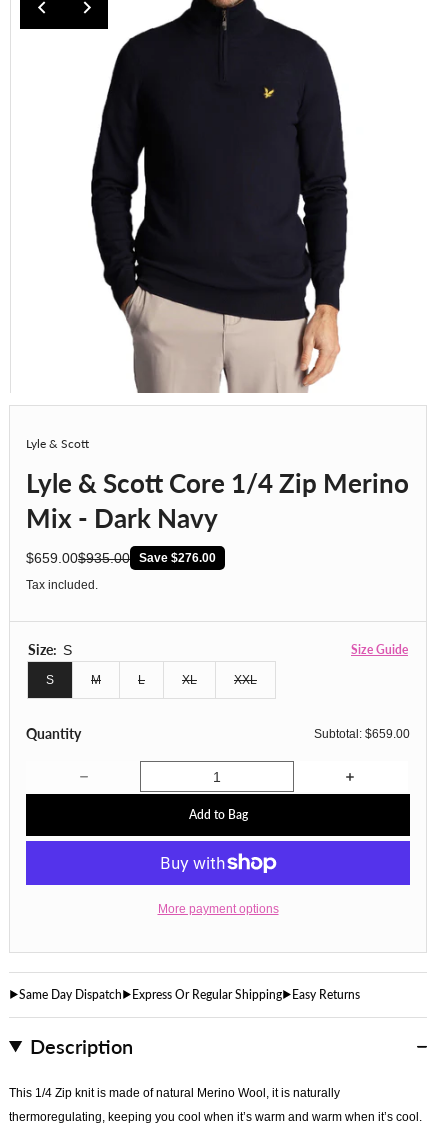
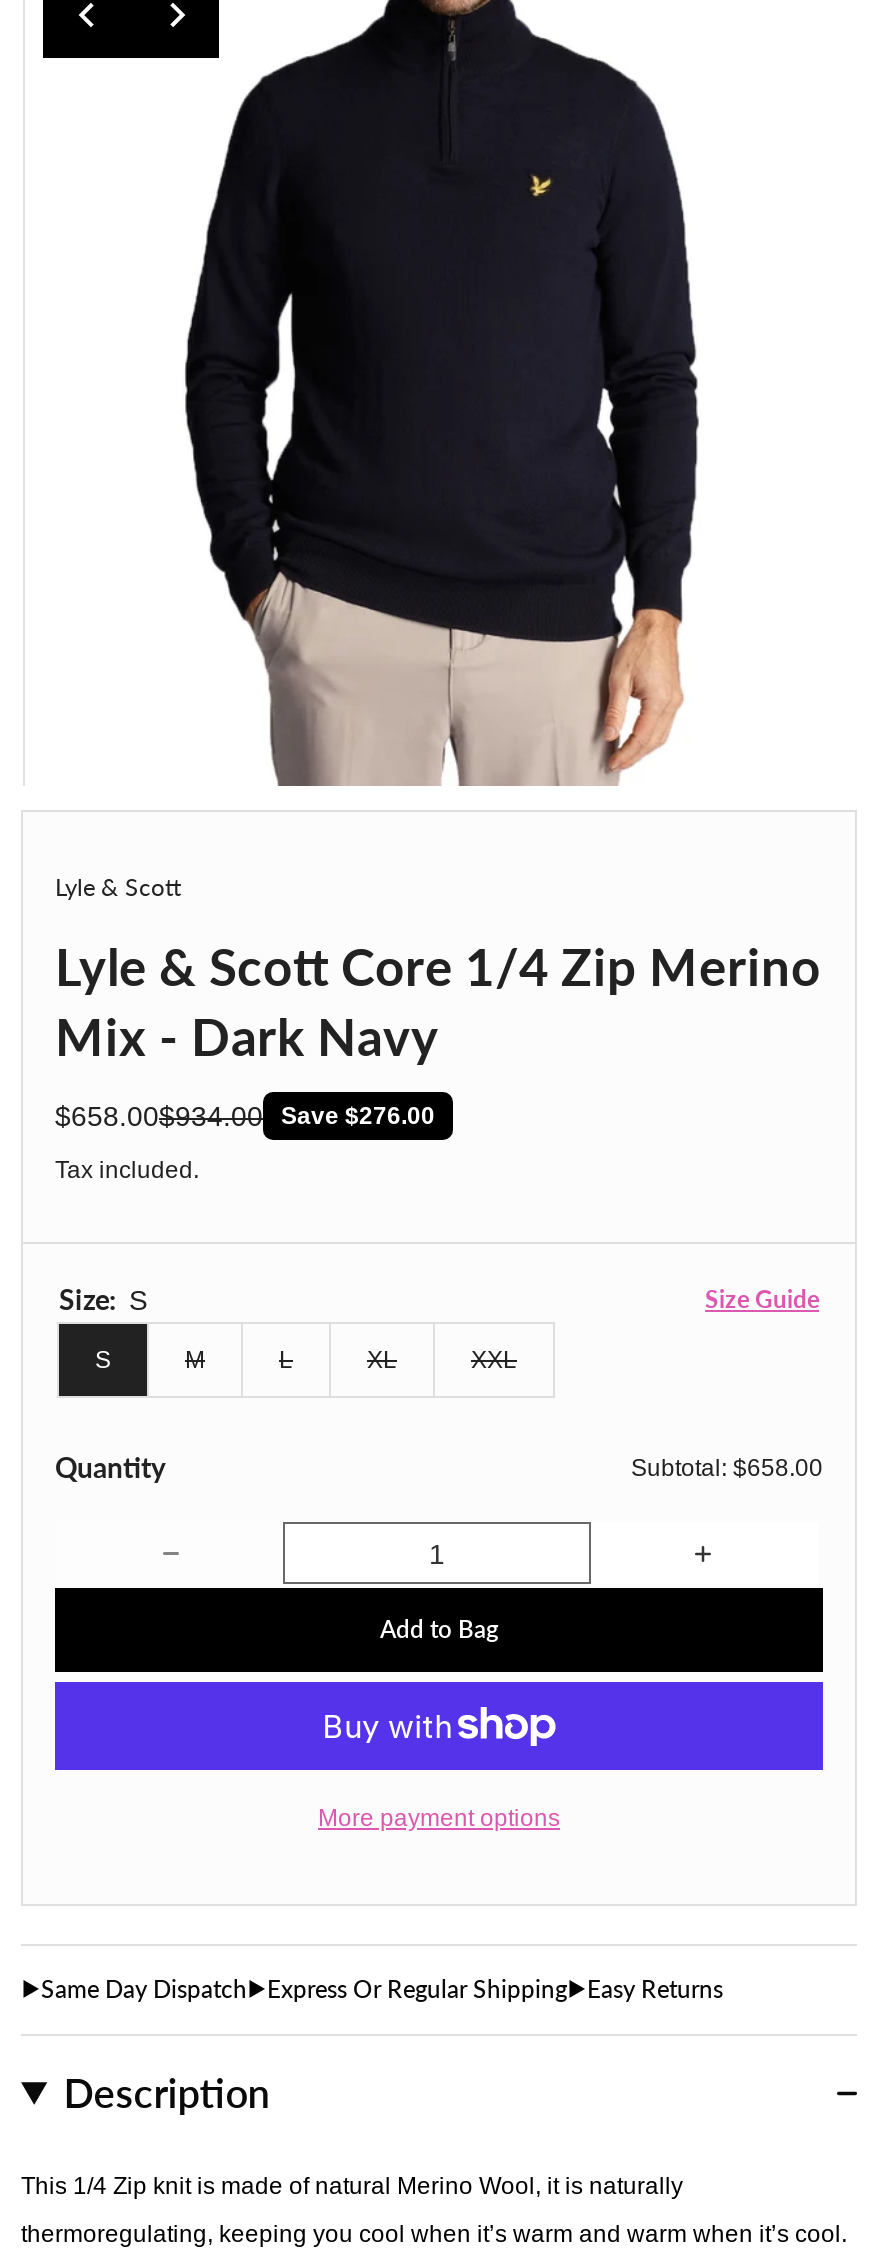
[26,550,78,566] $659.00 -> [55,1100,159,1132] $658.00
[78,550,130,566] $935.00 -> [159,1100,263,1132] $934.00
[314,727,410,741] Subtotal: $659.00 -> [631,1454,823,1482] Subtotal: $658.00

